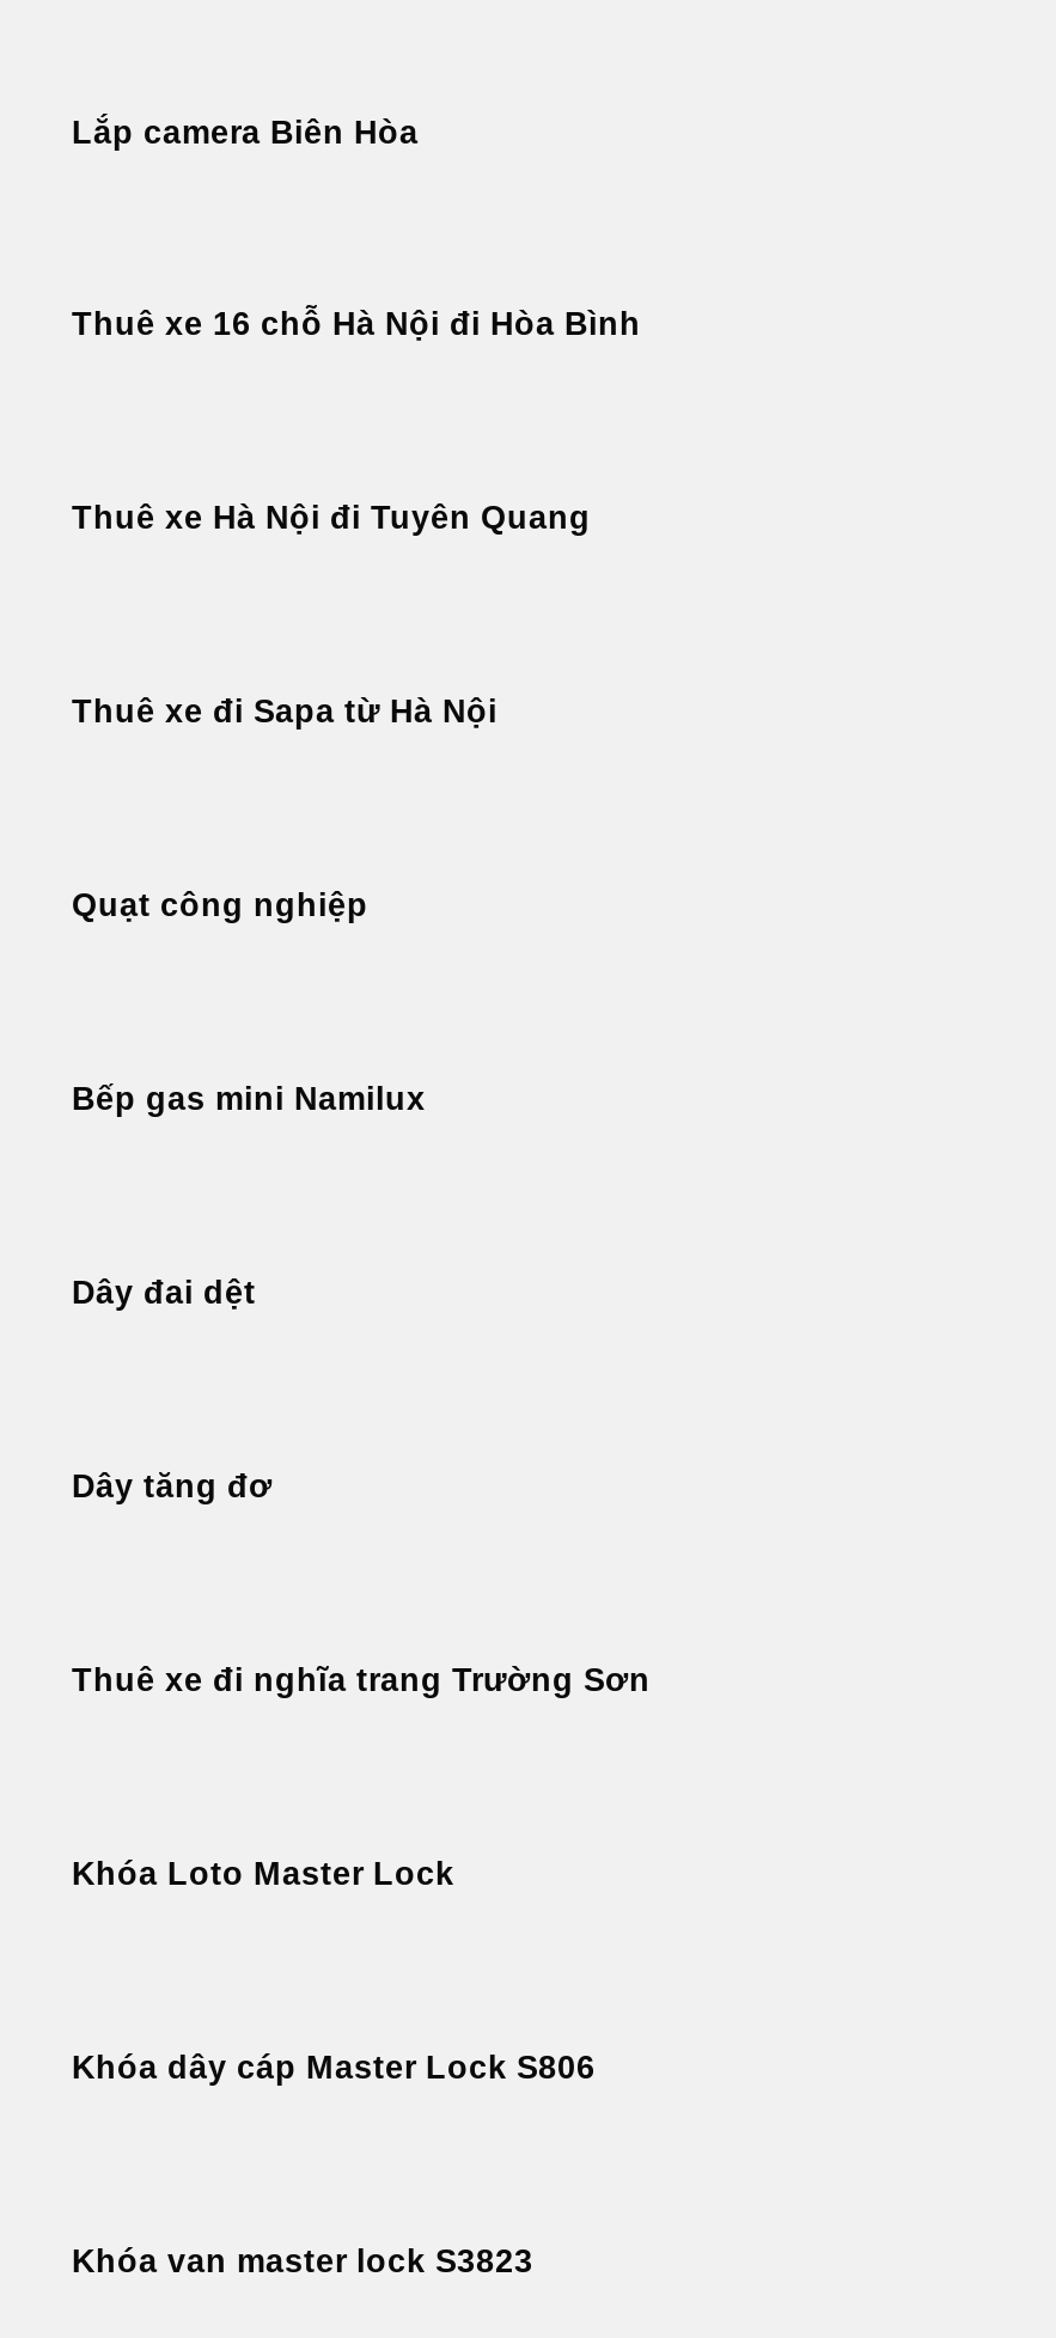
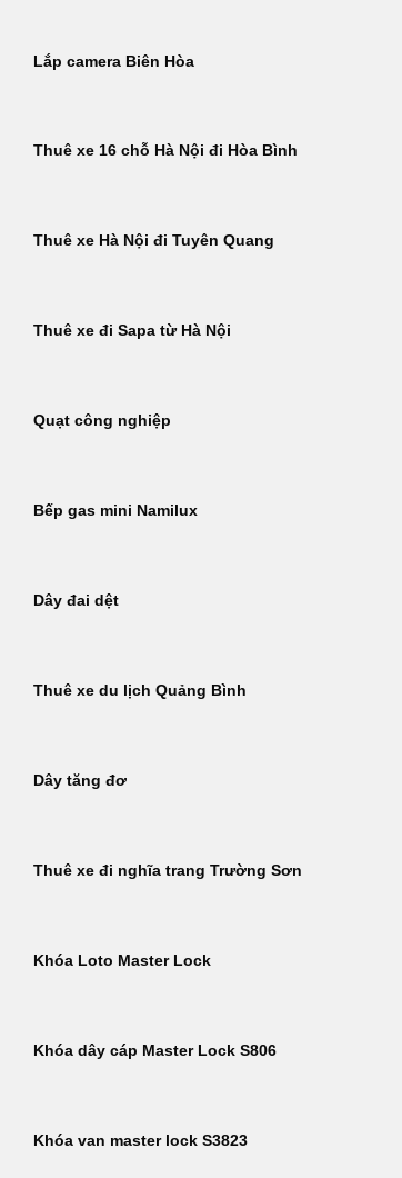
none -> [33,683,247,699] Thuê xe du lịch Quảng Bình

